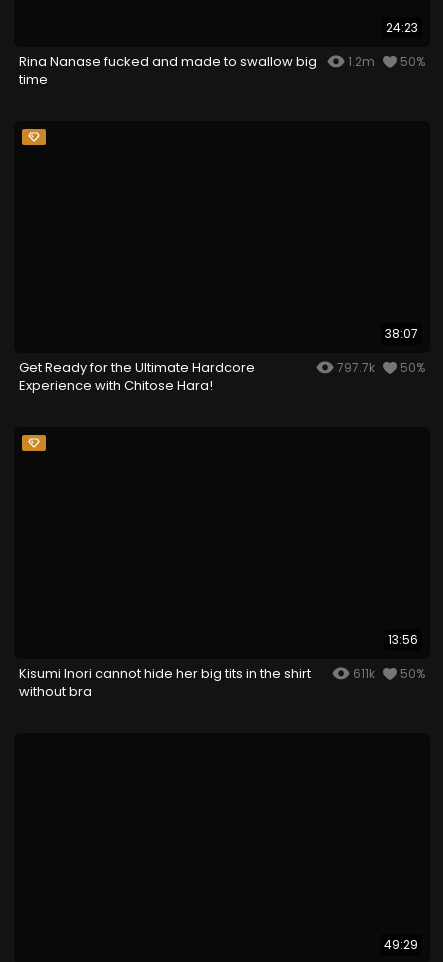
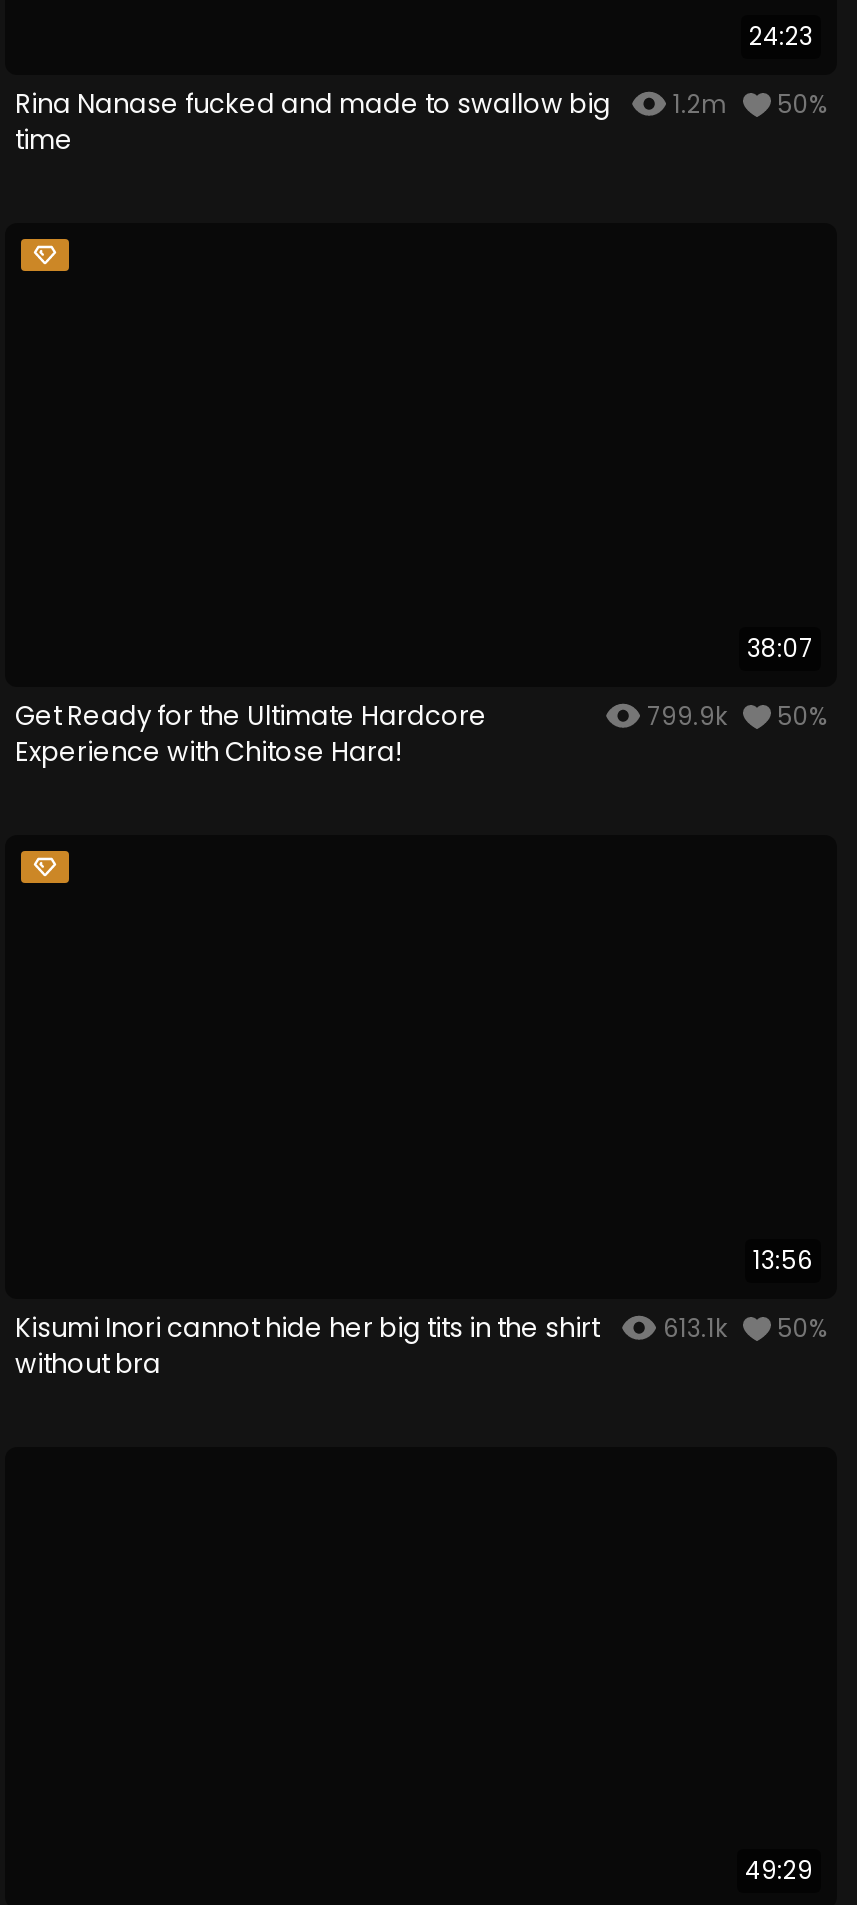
[334,359,425,376] 797.7k 50% -> [641,698,827,732] 799.9k 50%
[350,664,378,681] 611k -> [657,1310,733,1344] 613.1k

